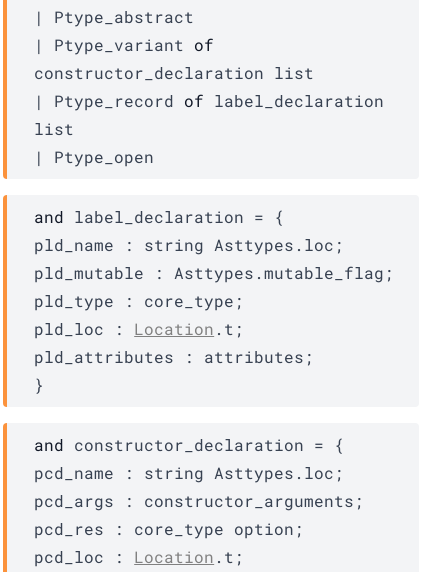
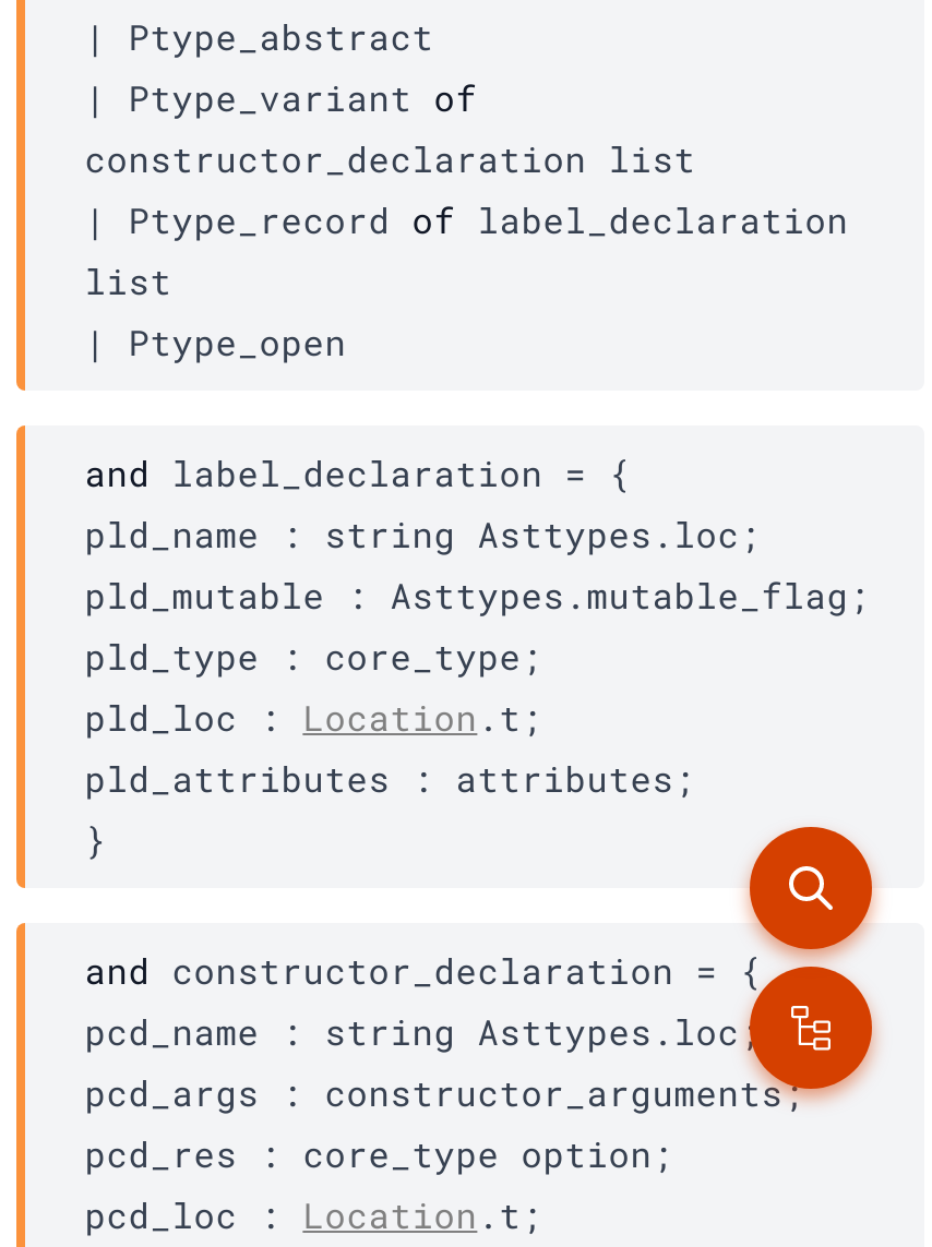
none -> [743,825,879,1104] [image]

